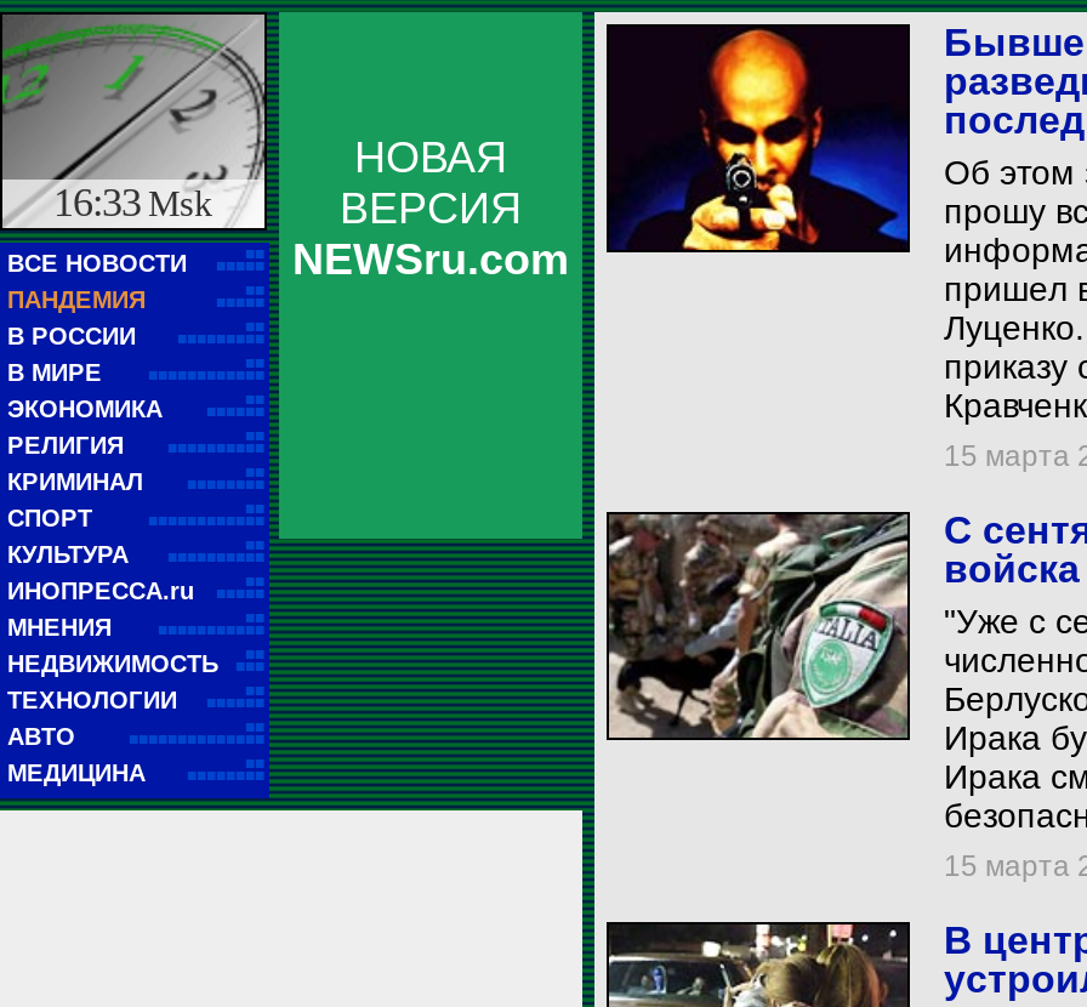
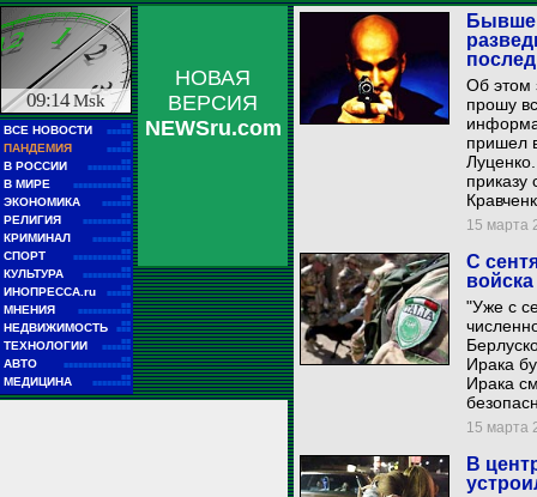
[53,180,214,226] 16:33 Msk -> [26,89,105,111] 09:14 Msk

